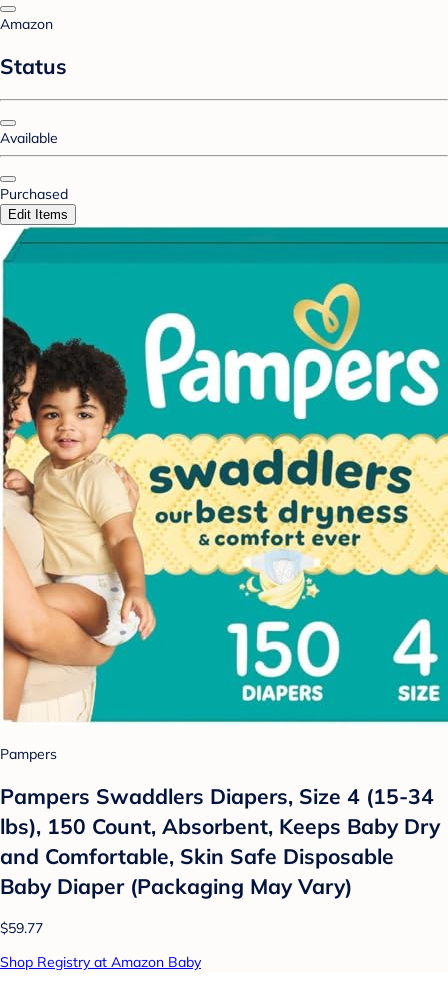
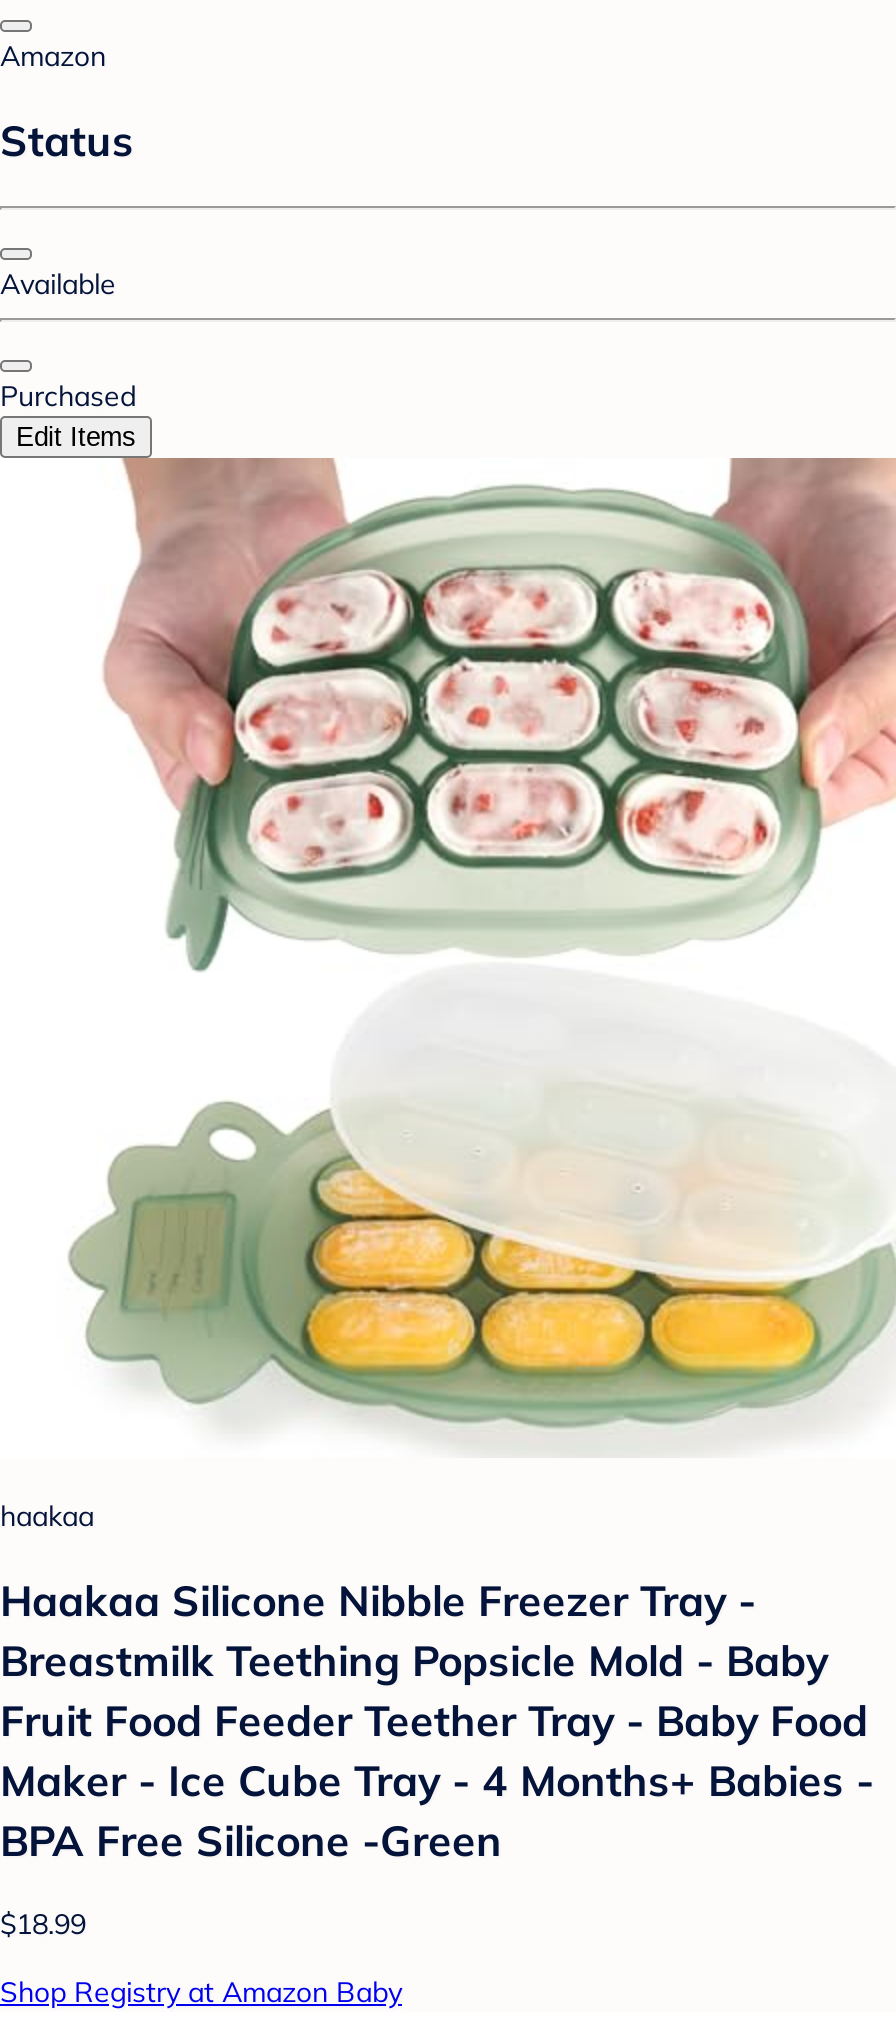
[0,225,445,762] [image] | Pampers -> [0,456,890,1533] [image] | haakaa
[0,783,440,899] Pampers Swaddlers Diapers, Size 4 (15-34 | lbs), 150 Count, Absorbent, Keeps Baby Dry | and Comfortable, Skin Safe Disposable | Baby Diaper (Packaging May Vary) -> [0,1574,874,1866] Haakaa Silicone Nibble Freezer Tray - | Breastmilk Teething Popsicle Mold - Baby | Fruit Food Feeder Teether Tray - Baby Food | Maker - Ice Cube Tray - 4 Months+ Babies - | BPA Free Silicone -Green
[0,919,43,937] $59.77 -> [0,1907,86,1943] $18.99

